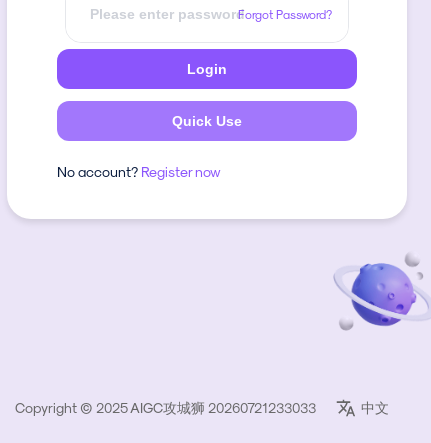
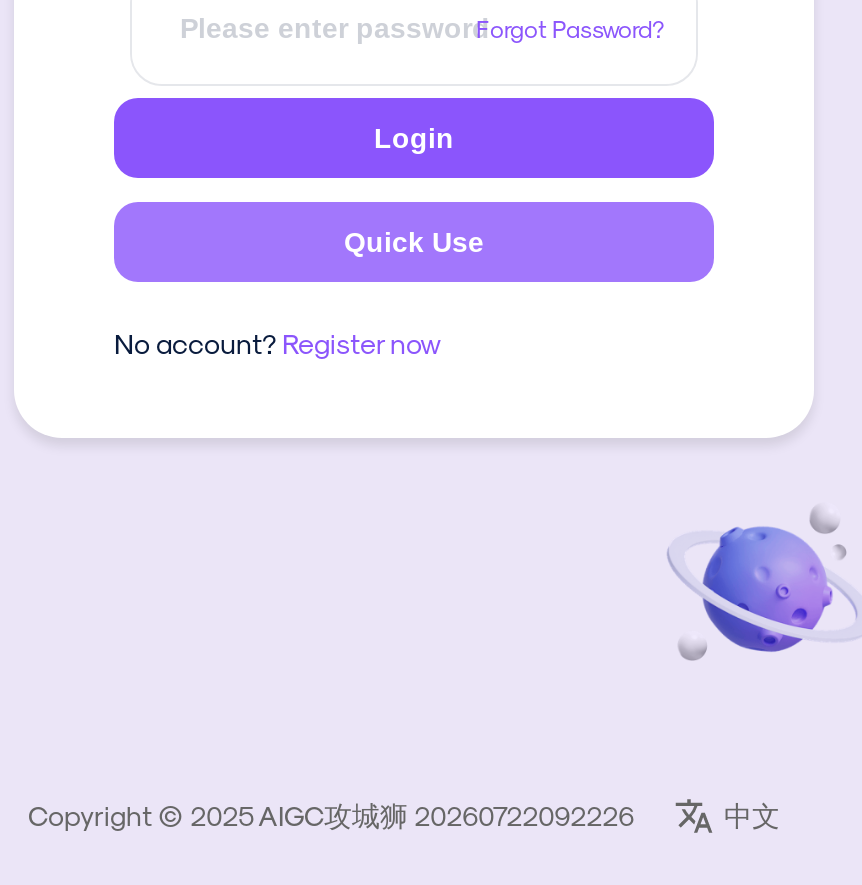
[15,399,316,416] Copyright © 2025 AIGC攻城狮 20260721233033 -> [28,798,634,832] Copyright © 2025 AIGC攻城狮 20260722092226

